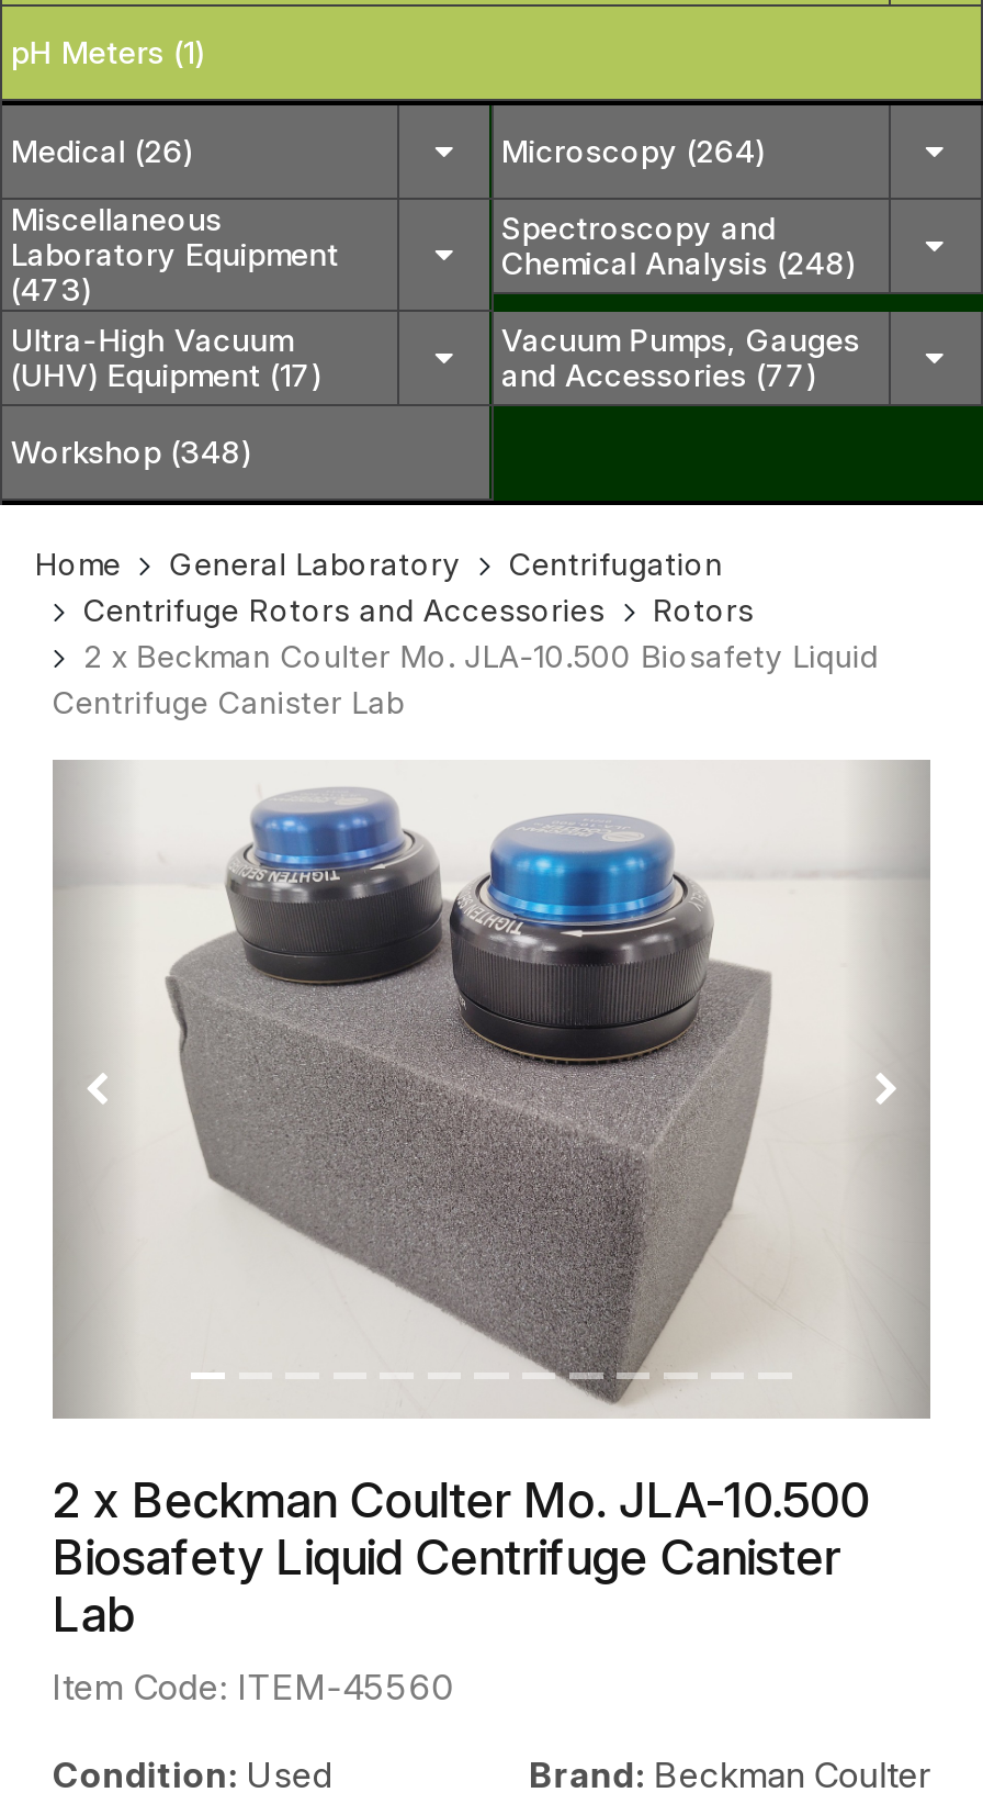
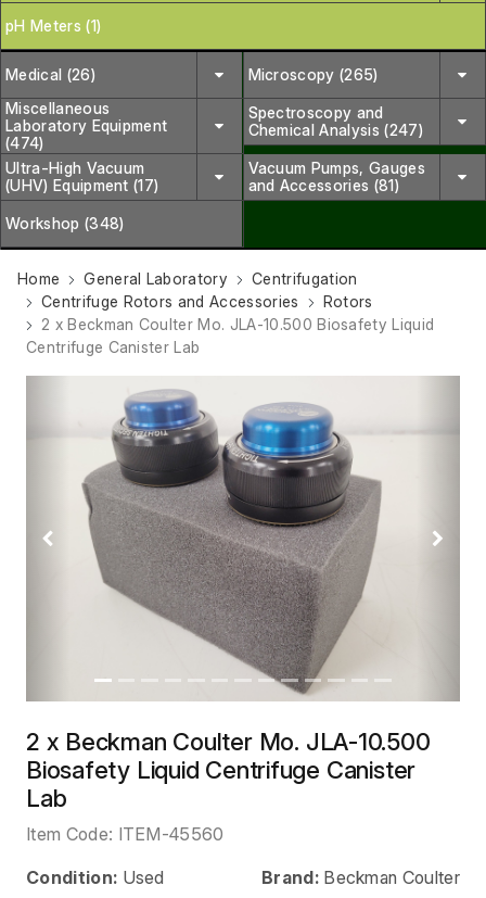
[501,132,765,169] Microscopy (264) -> [248,65,378,84] Microscopy (265)
[501,244,856,281] Chemical Analysis (248) -> [248,120,423,139] Chemical Analysis (247)
[11,270,91,307] (473) -> [5,133,44,152] (474)
[501,356,816,393] and Accessories (77) -> [248,176,399,194] and Accessories (81)

